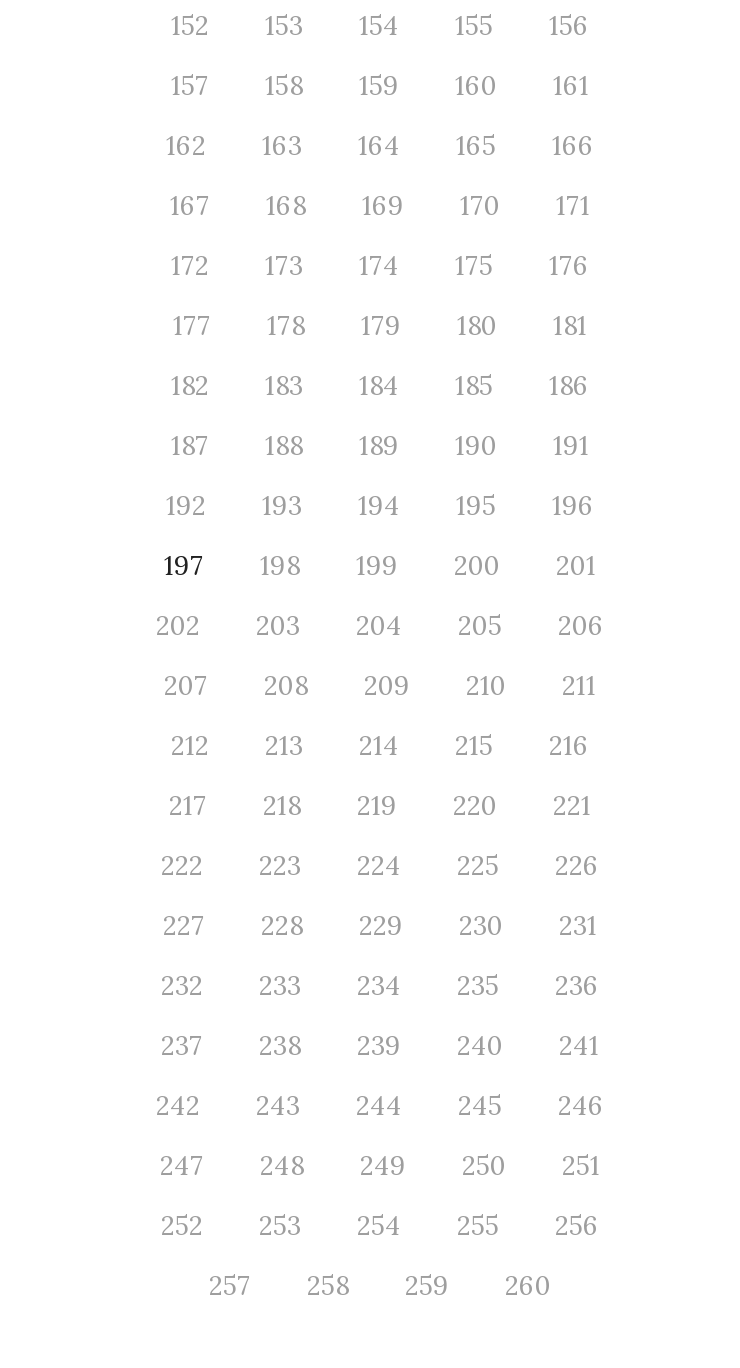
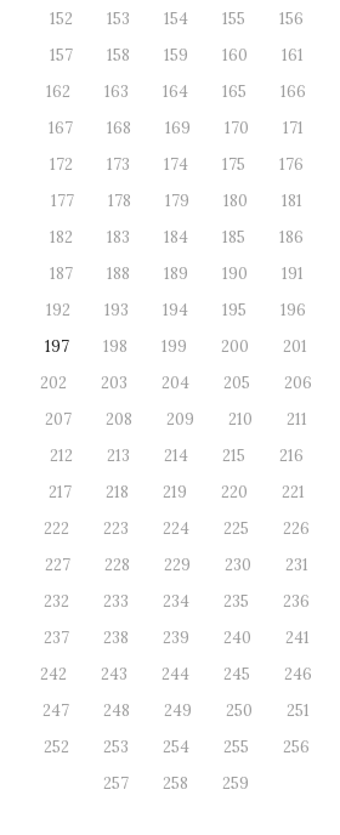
[505,1269,551,1303] 260 -> none

